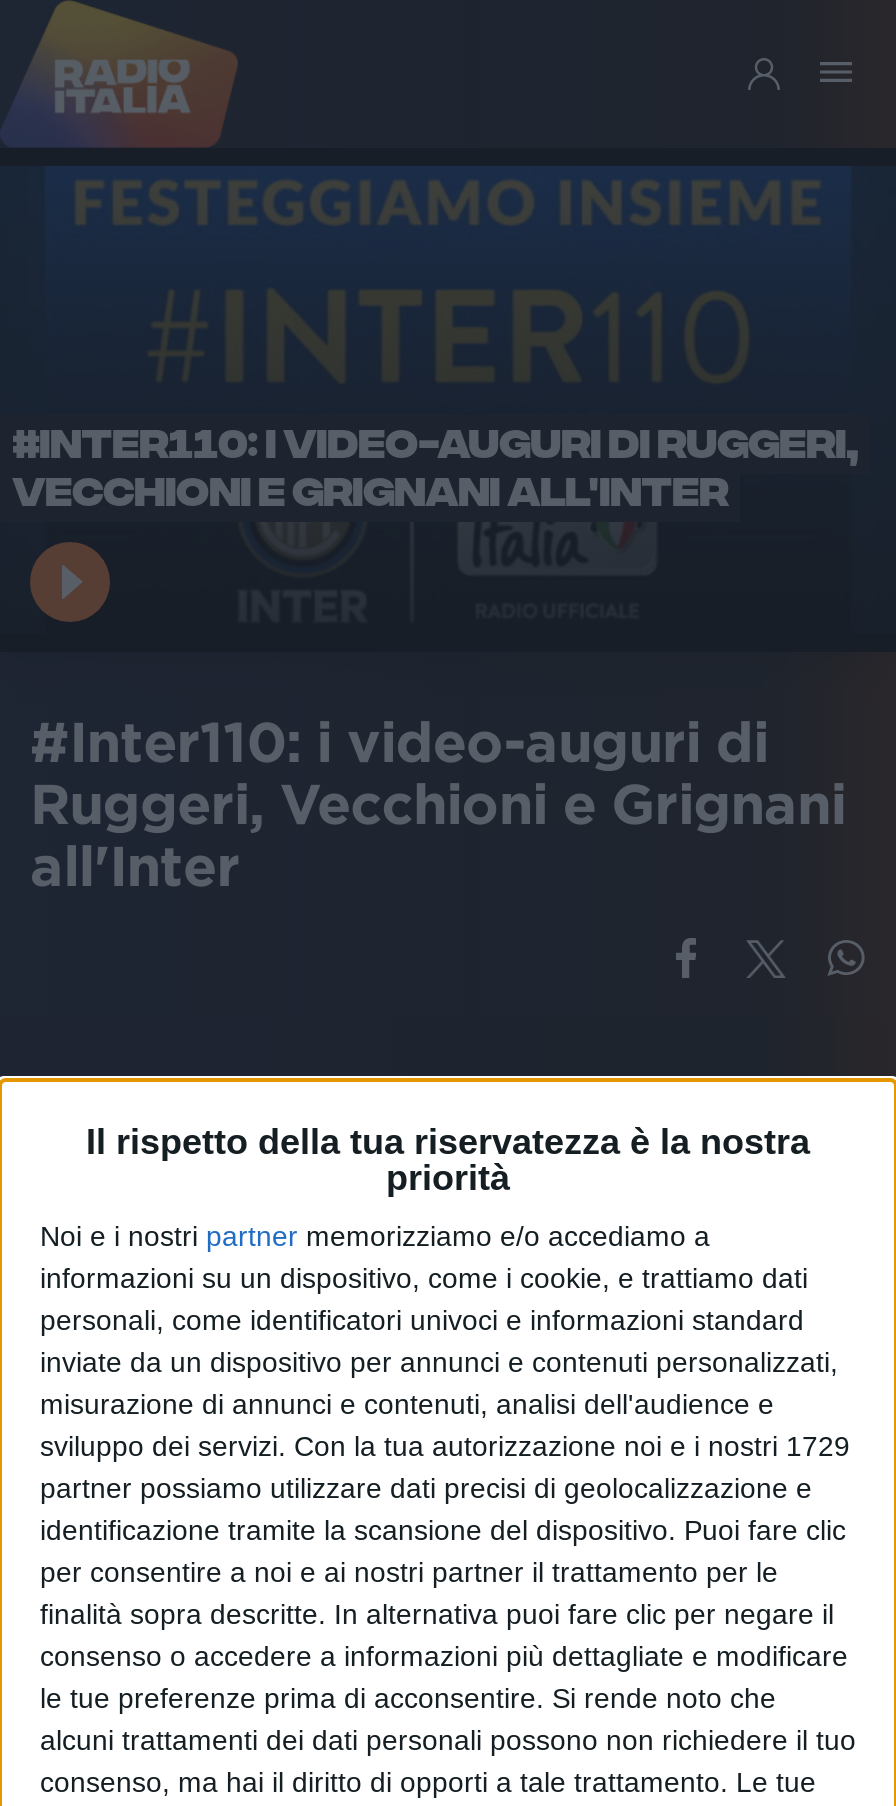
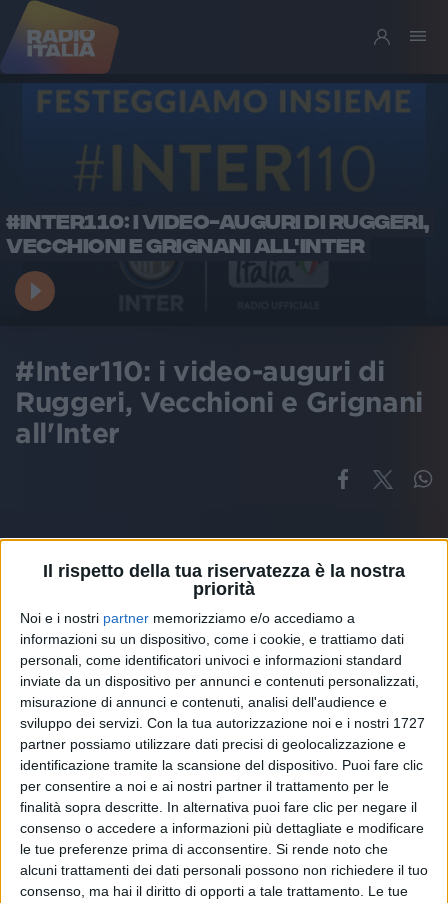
[40,1431,850,1463] sviluppo dei servizi. Con la tua autorizzazione noi e i nostri 1729 -> [20,715,425,731] sviluppo dei servizi. Con la tua autorizzazione noi e i nostri 1727

